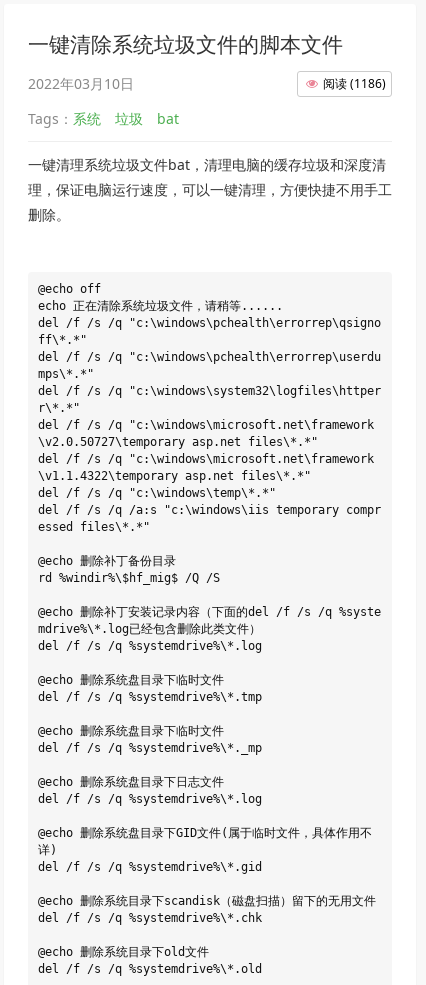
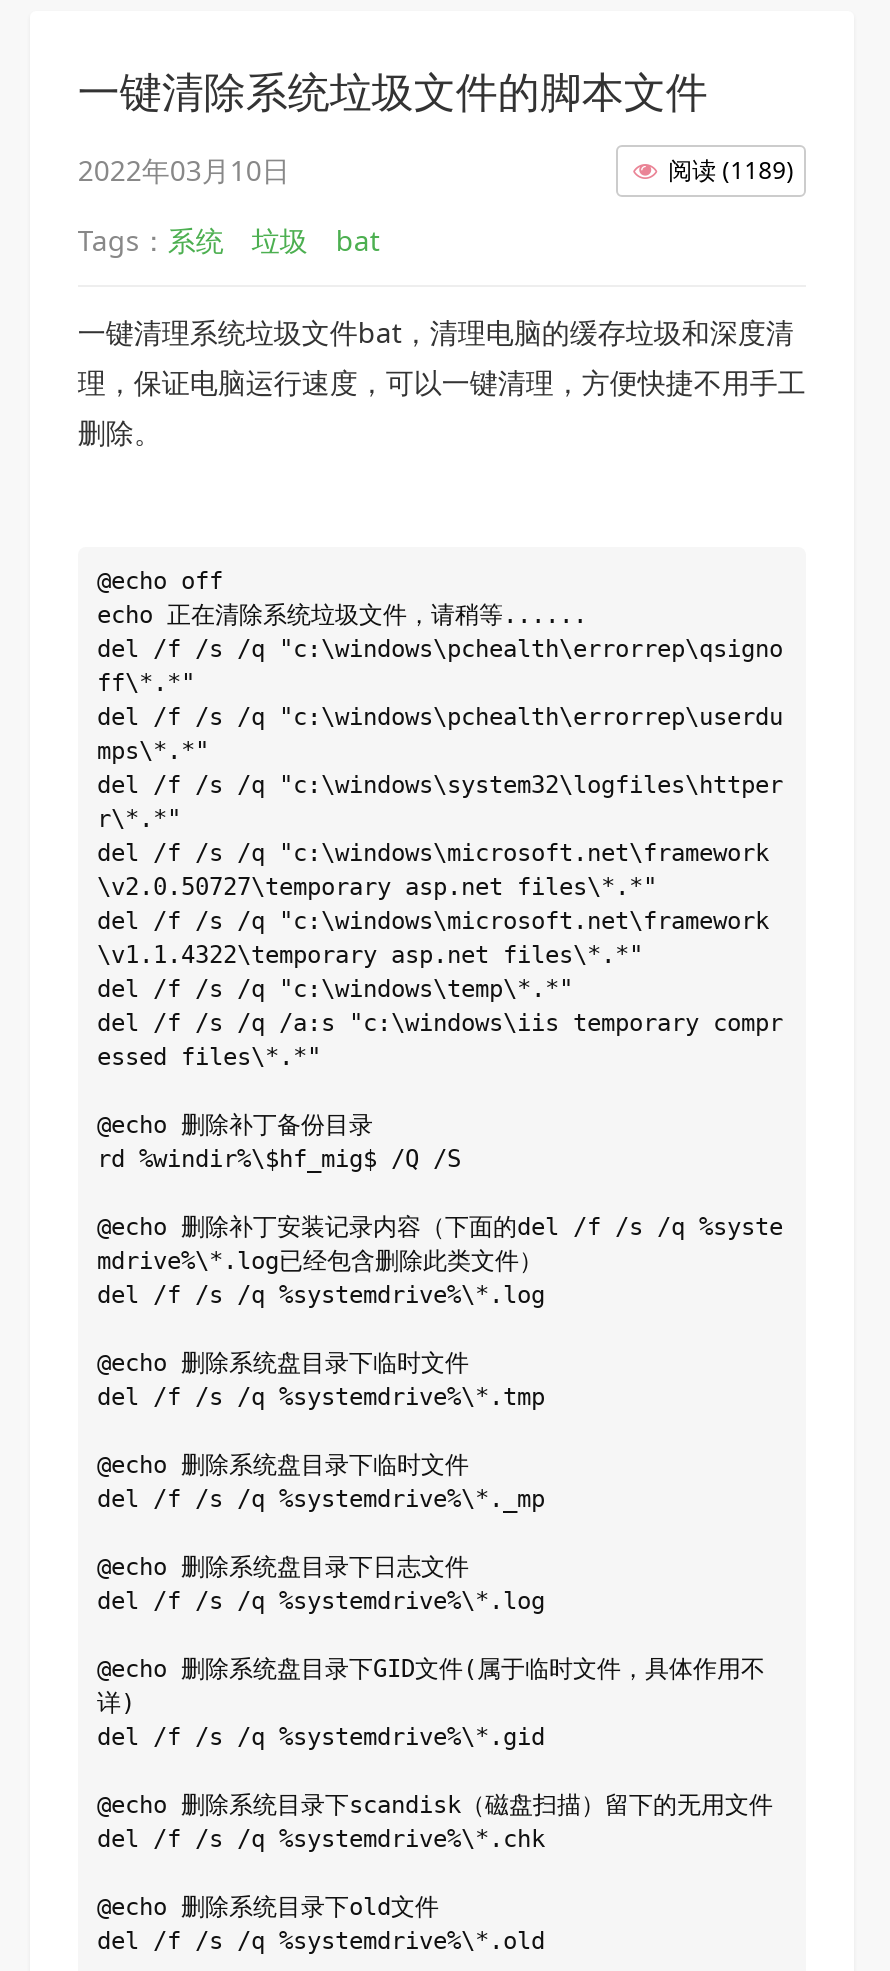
[323,75,386,92] 阅读(1186) -> [668,152,794,186] 阅读(1189)

